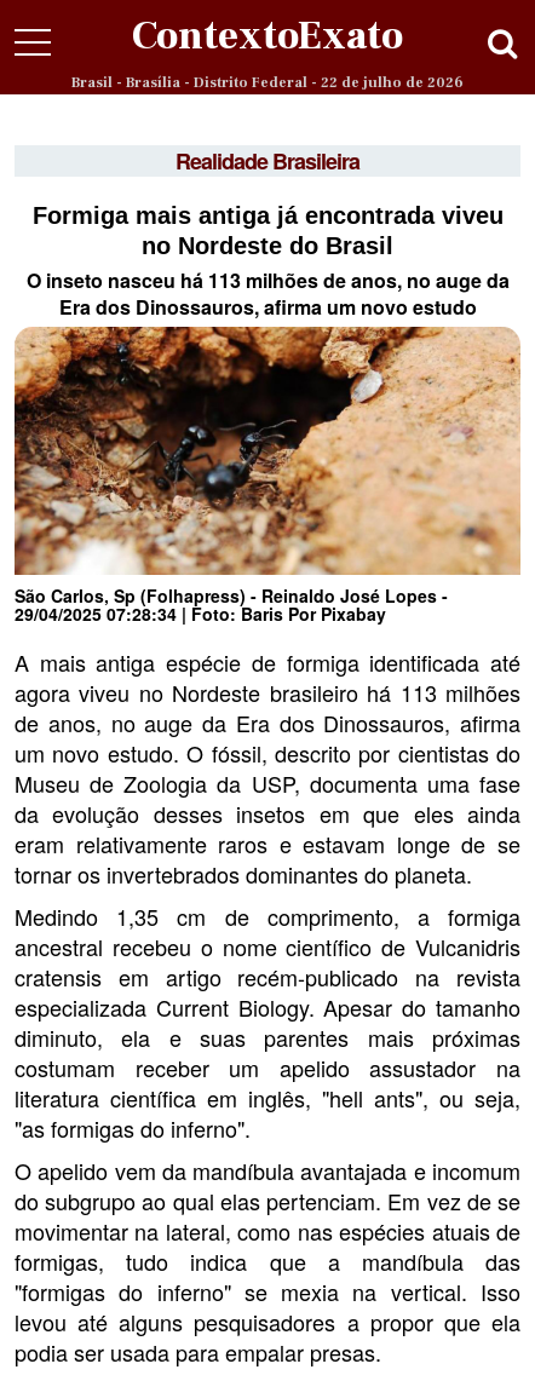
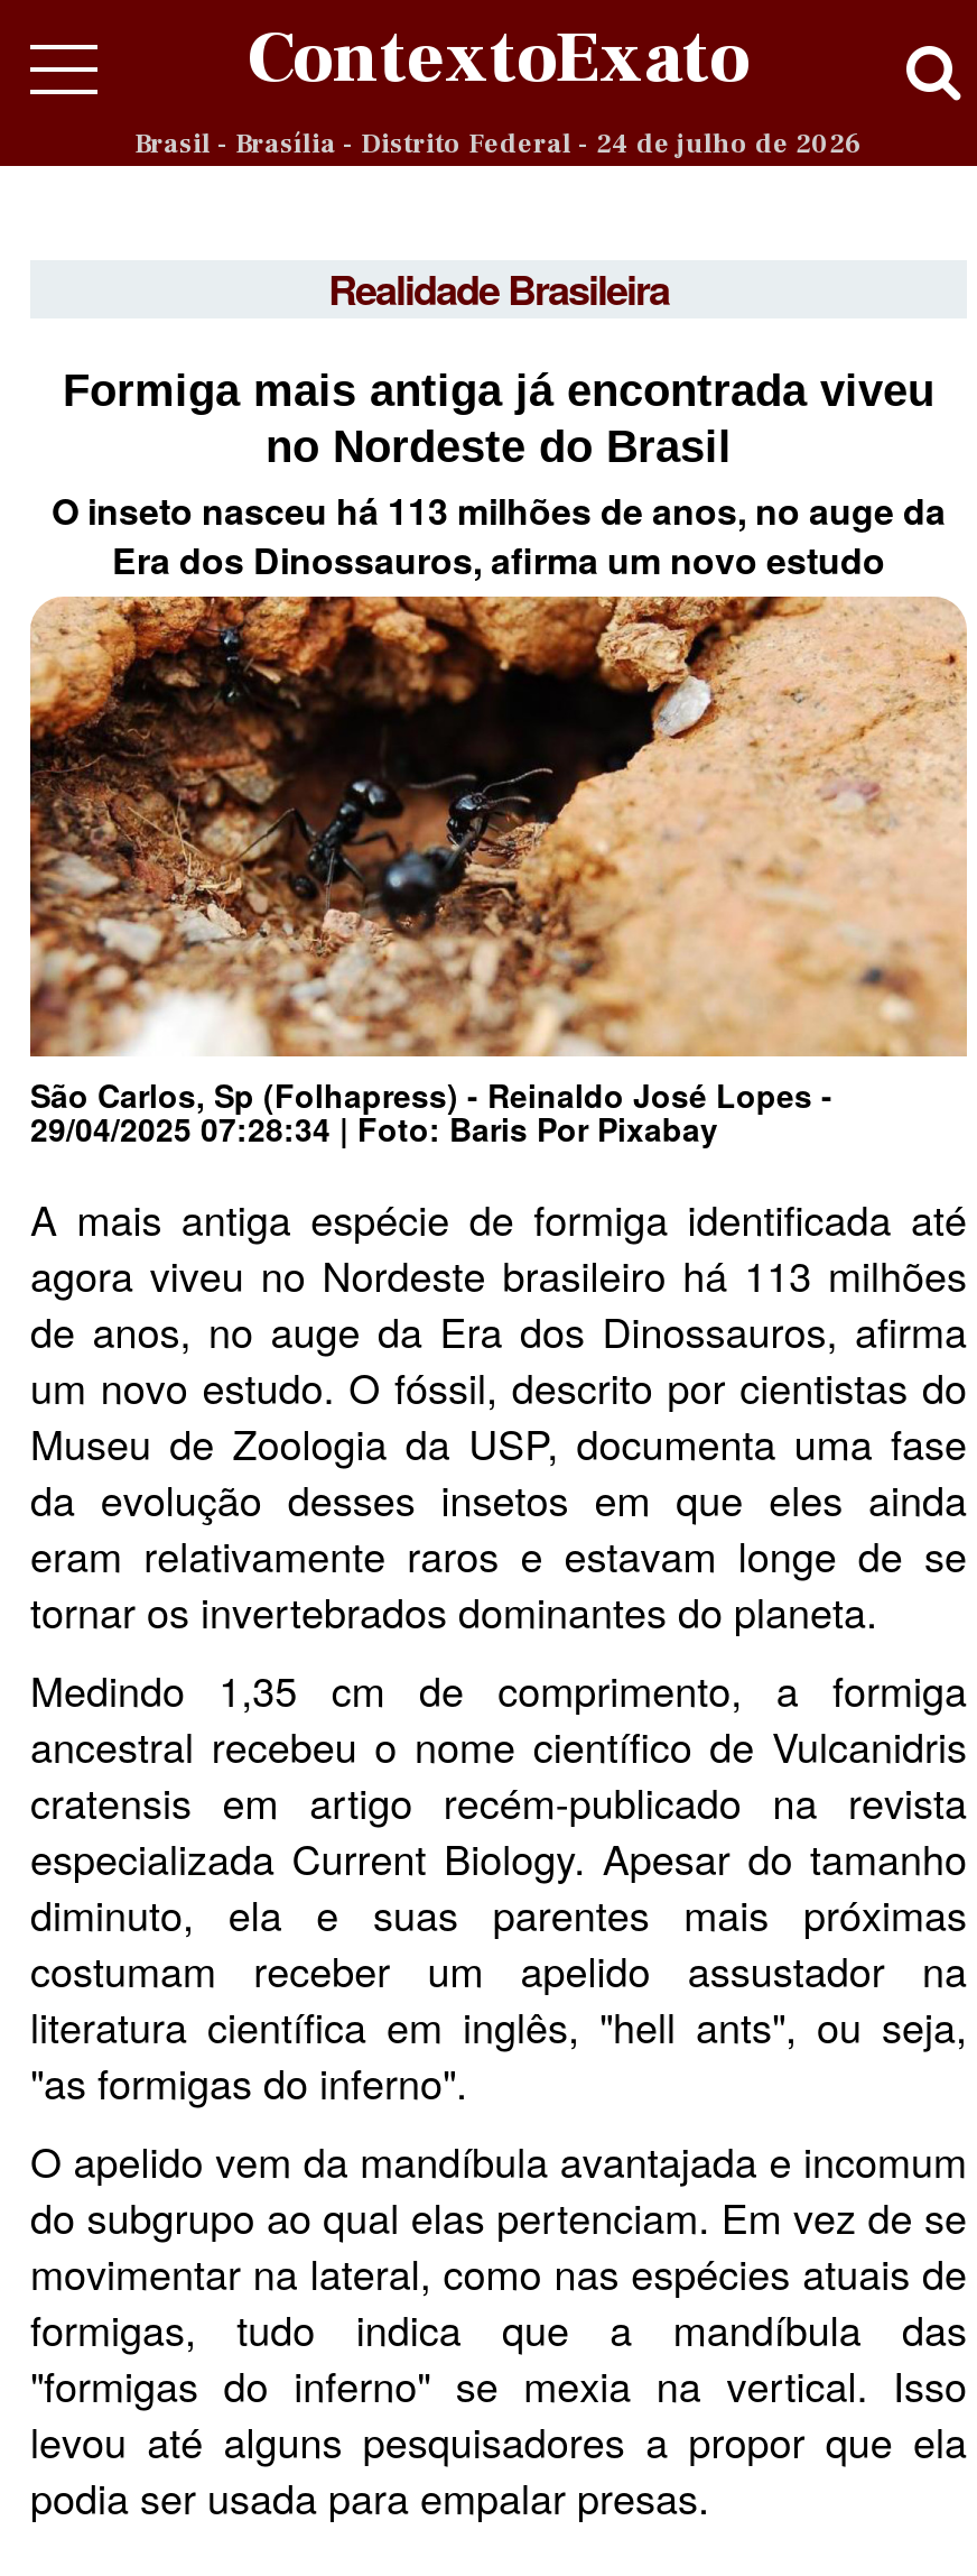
[71,74,464,92] Brasil - Brasília - Distrito Federal - 22 de julho de 2026 -> [134,128,863,161] Brasil - Brasília - Distrito Federal - 24 de julho de 2026

